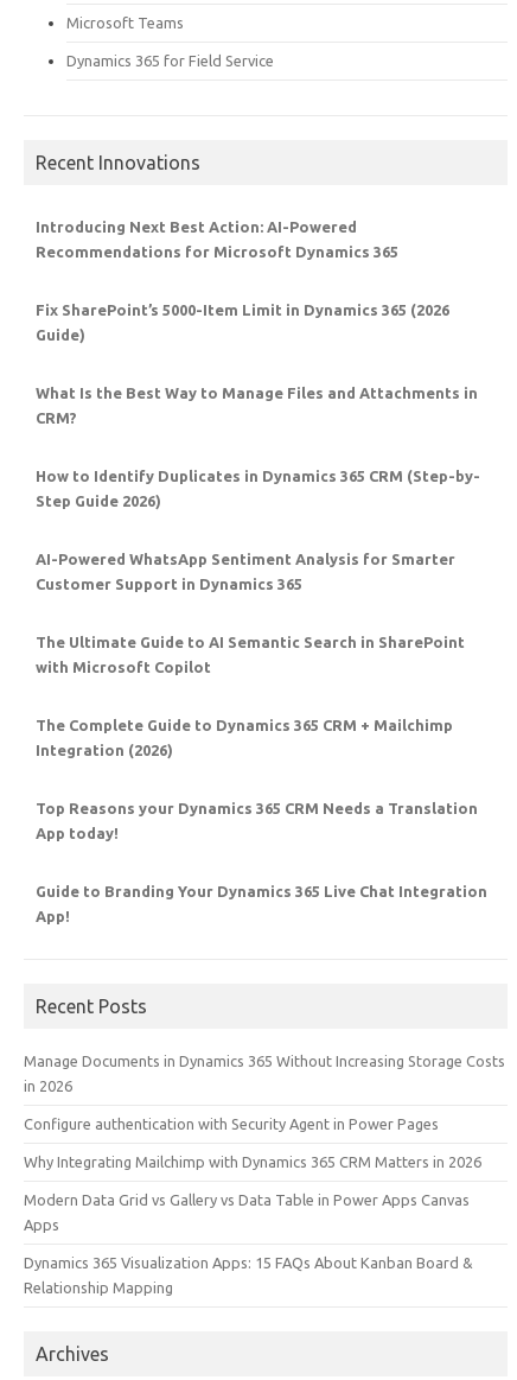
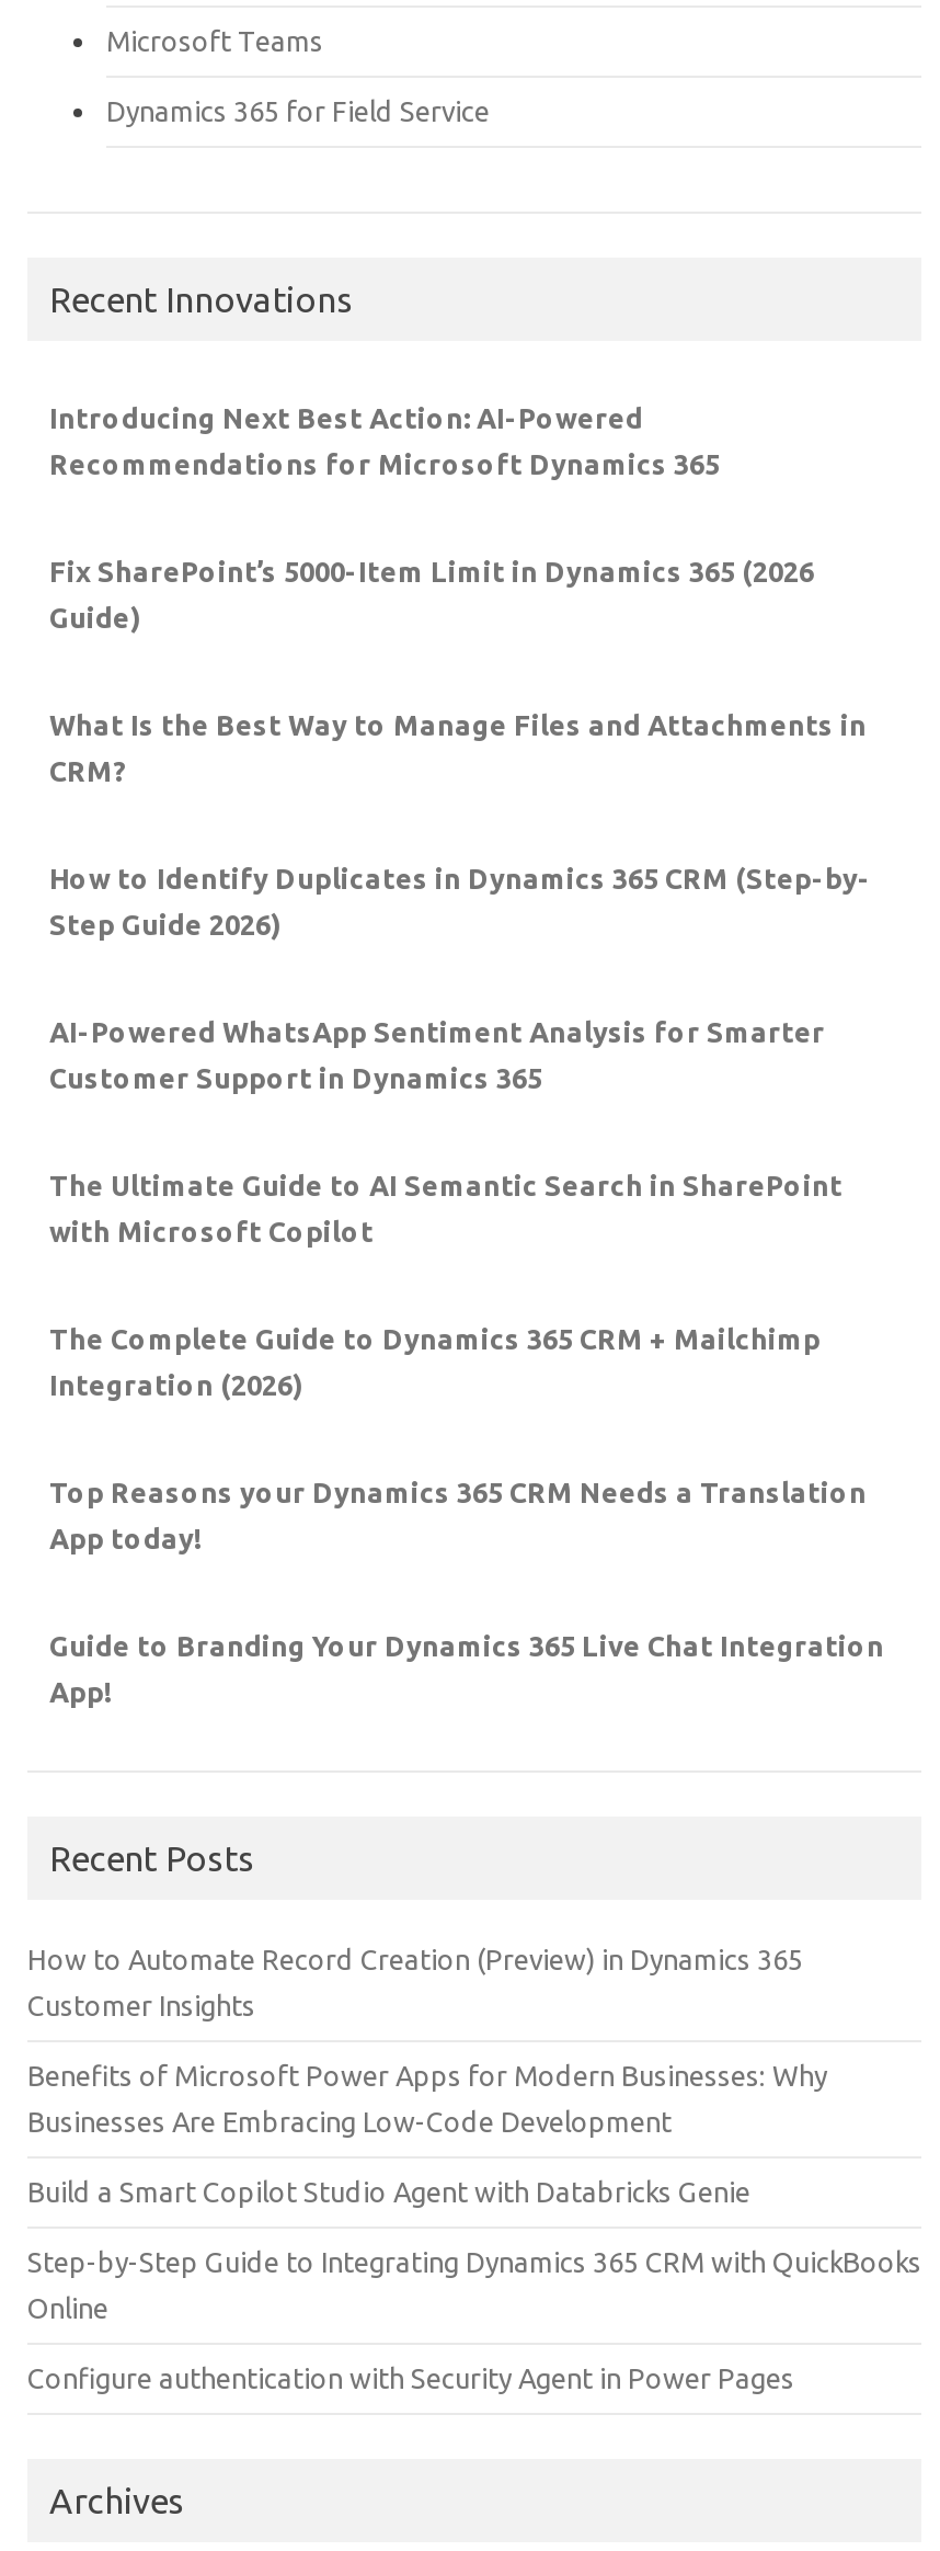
[24,1052,505,1094] Manage Documents in Dynamics 365 Without Increasing Storage Costs | in 2026 -> [27,1943,921,2323] How to Automate Record Creation (Preview) in Dynamics 365 | Customer Insights | Benefits of Microsoft Power Apps for Modern Businesses: Why | Businesses Are Embracing Low-Code Development | Build a Smart Copilot Studio Agent with Databricks Genie | Step-by-Step Guide to Integrating Dynamics 365 CRM with QuickBooks | Online
moved [24,1115,439,1132] -> [27,2362,794,2393]: Configure authentication with Security Agent in Power Pages
[24,1153,481,1296] Why Integrating Mailchimp with Dynamics 365 CRM Matters in 2026 | Modern Data Grid vs Gallery vs Data Table in Power Apps Canvas | Apps | Dynamics 365 Visualization Apps: 15 FAQs About Kanban Board & | Relationship Mapping -> none

